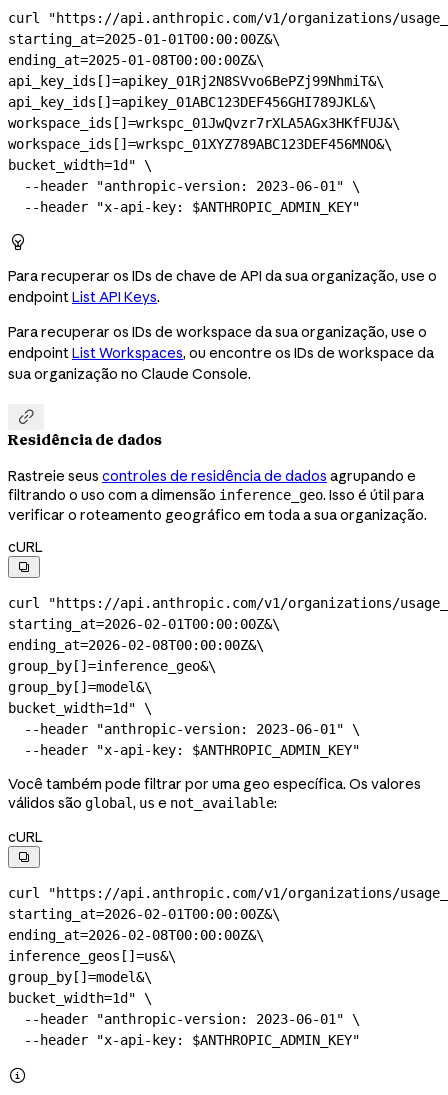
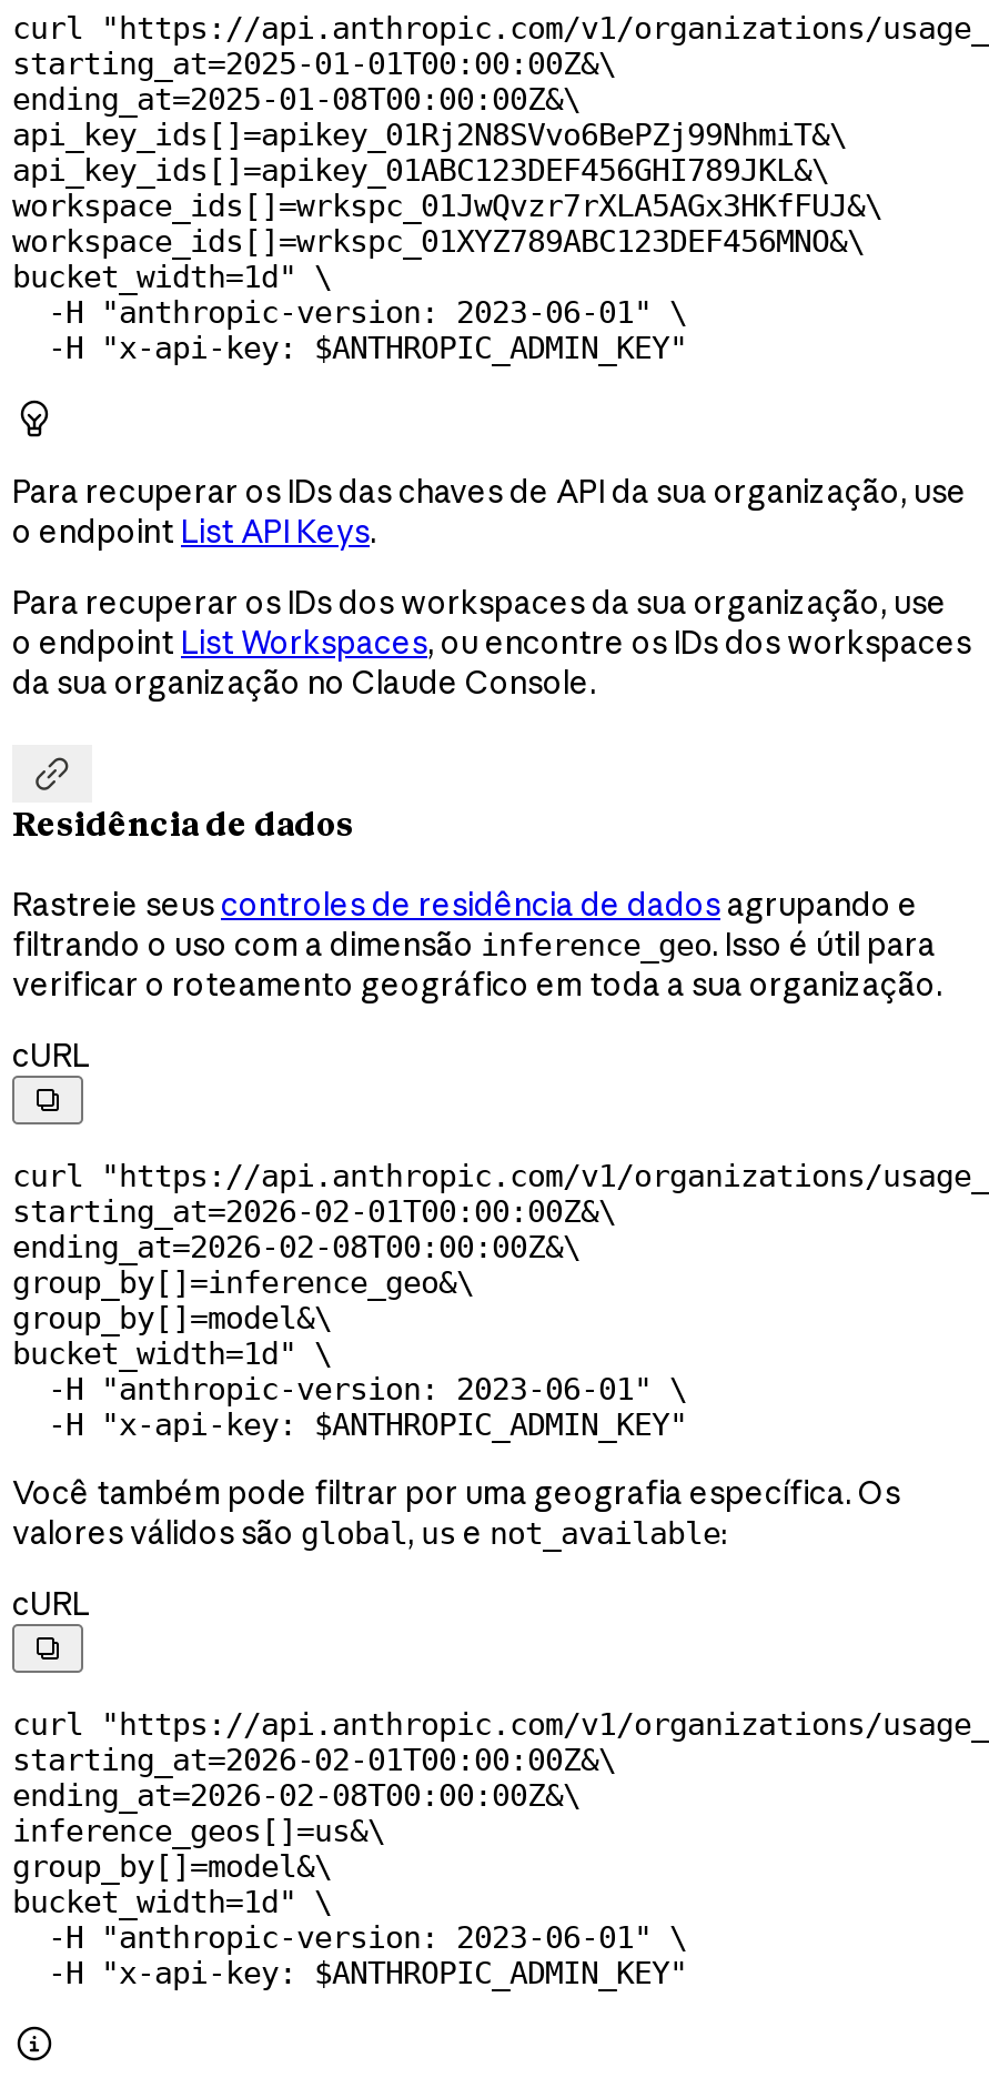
[8,178,360,194] --header "anthropic-version: 2023-06-01" \ -> [12,294,687,330] -H "anthropic-version: 2023-06-01" \
[8,199,360,215] --header "x-api-key: $ANTHROPIC_ADMIN_KEY" -> [12,330,687,365] -H "x-api-key: $ANTHROPIC_ADMIN_KEY"
[8,267,437,306] Para recuperar os IDs de chave de API da sua organização, use o | endpoint List API Keys. -> [12,472,967,552] Para recuperar os IDs das chaves de API da sua organização, use | o endpoint List API Keys.
[8,323,434,383] Para recuperar os IDs de workspace da sua organização, use o | endpoint List Workspaces, ou encontre os IDs de workspace da | sua organização no Claude Console. -> [12,583,971,703] Para recuperar os IDs dos workspaces da sua organização, use | o endpoint List Workspaces, ou encontre os IDs dos workspaces | da sua organização no Claude Console.
[8,721,360,758] --header "anthropic-version: 2023-06-01" \ | --header "x-api-key: $ANTHROPIC_ADMIN_KEY" -> [12,1371,687,1442] -H "anthropic-version: 2023-06-01" \ | -H "x-api-key: $ANTHROPIC_ADMIN_KEY"
[8,775,421,812] Você também pode filtrar por uma geo específica. Os valores | válidos são global, us e not_available: -> [12,1473,900,1553] Você também pode filtrar por uma geografia específica. Os | valores válidos são global, us e not_available:
[8,1011,360,1027] --header "anthropic-version: 2023-06-01" \ -> [12,1920,687,1955] -H "anthropic-version: 2023-06-01" \
[8,1032,360,1048] --header "x-api-key: $ANTHROPIC_ADMIN_KEY" -> [12,1955,687,1991] -H "x-api-key: $ANTHROPIC_ADMIN_KEY"

